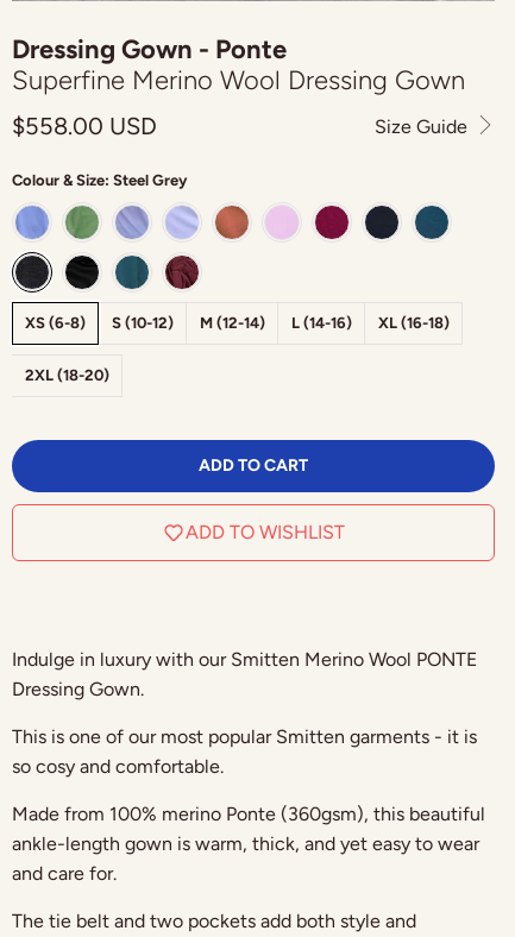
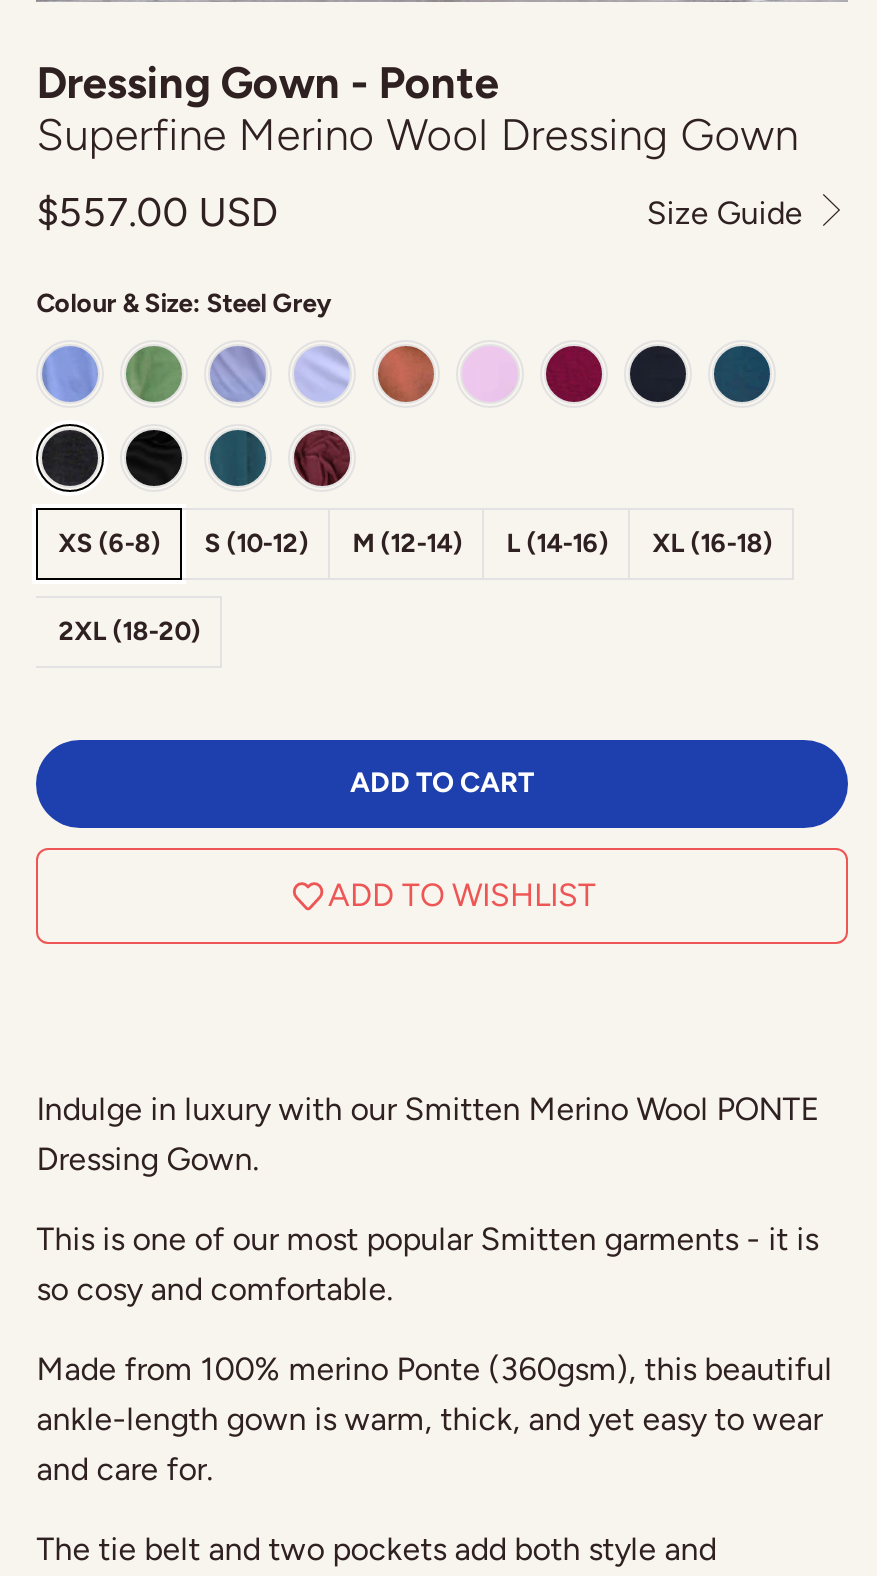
[12,111,157,140] $558.00 USD -> [36,187,278,235] $557.00 USD

